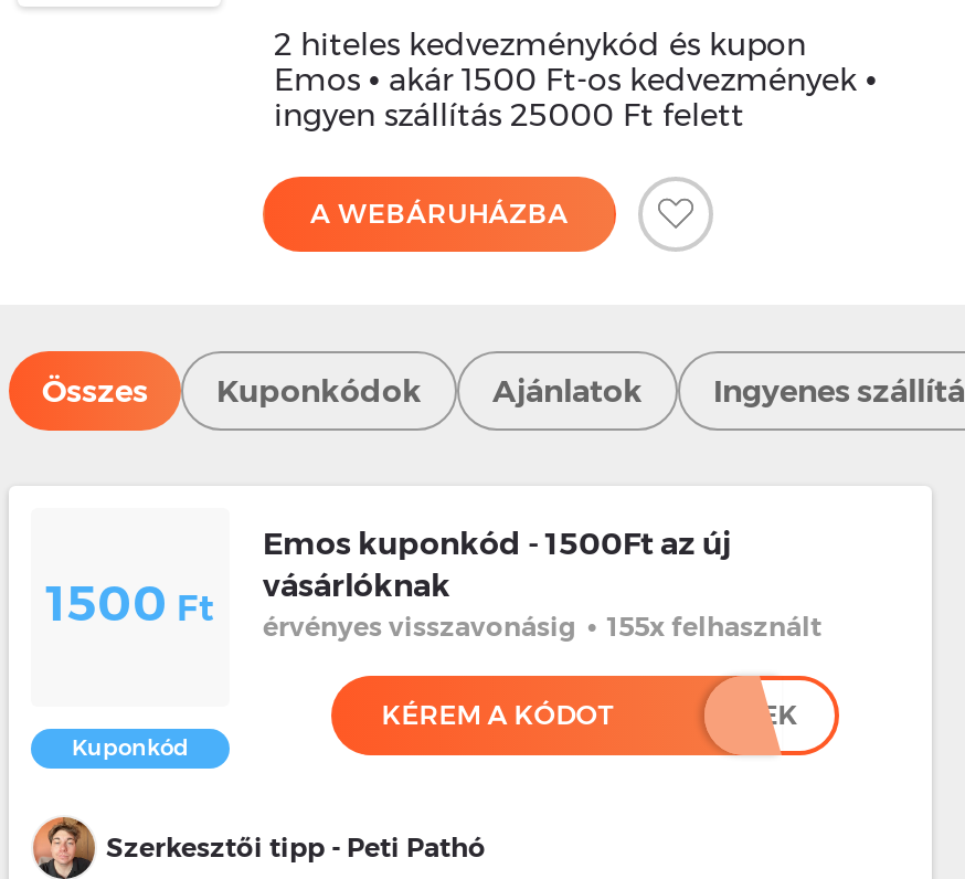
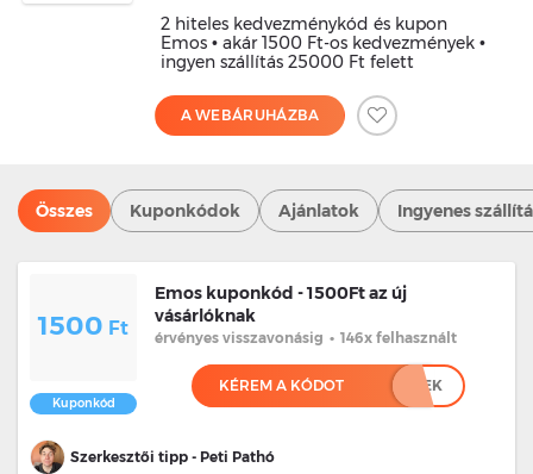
[263,610,821,643] érvényes visszavonásig • 155x felhasznált -> [155,329,457,347] érvényes visszavonásig • 146x felhasznált

